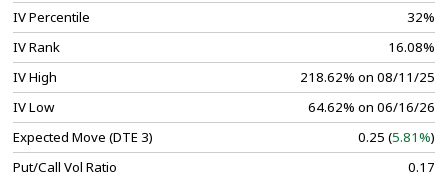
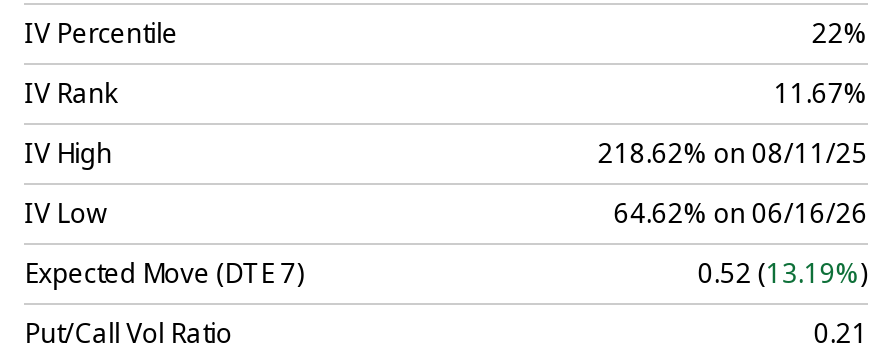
[407,8,435,26] 32% -> [812,14,868,50] 22%
[388,38,435,56] 16.08% -> [774,74,868,110] 11.67%
[13,128,153,146] Expected Move (DTE 3) -> [24,254,304,290] Expected Move (DTE 7)
[358,128,435,146] 0.25 (5.81%) -> [698,254,868,290] 0.52 (13.19%)
[408,158,435,176] 0.17 -> [814,314,868,350] 0.21

